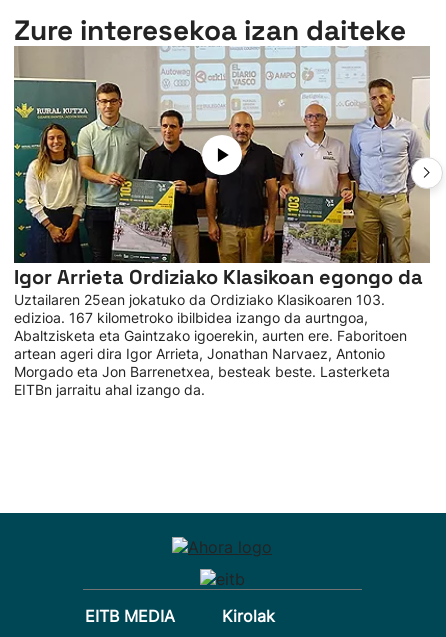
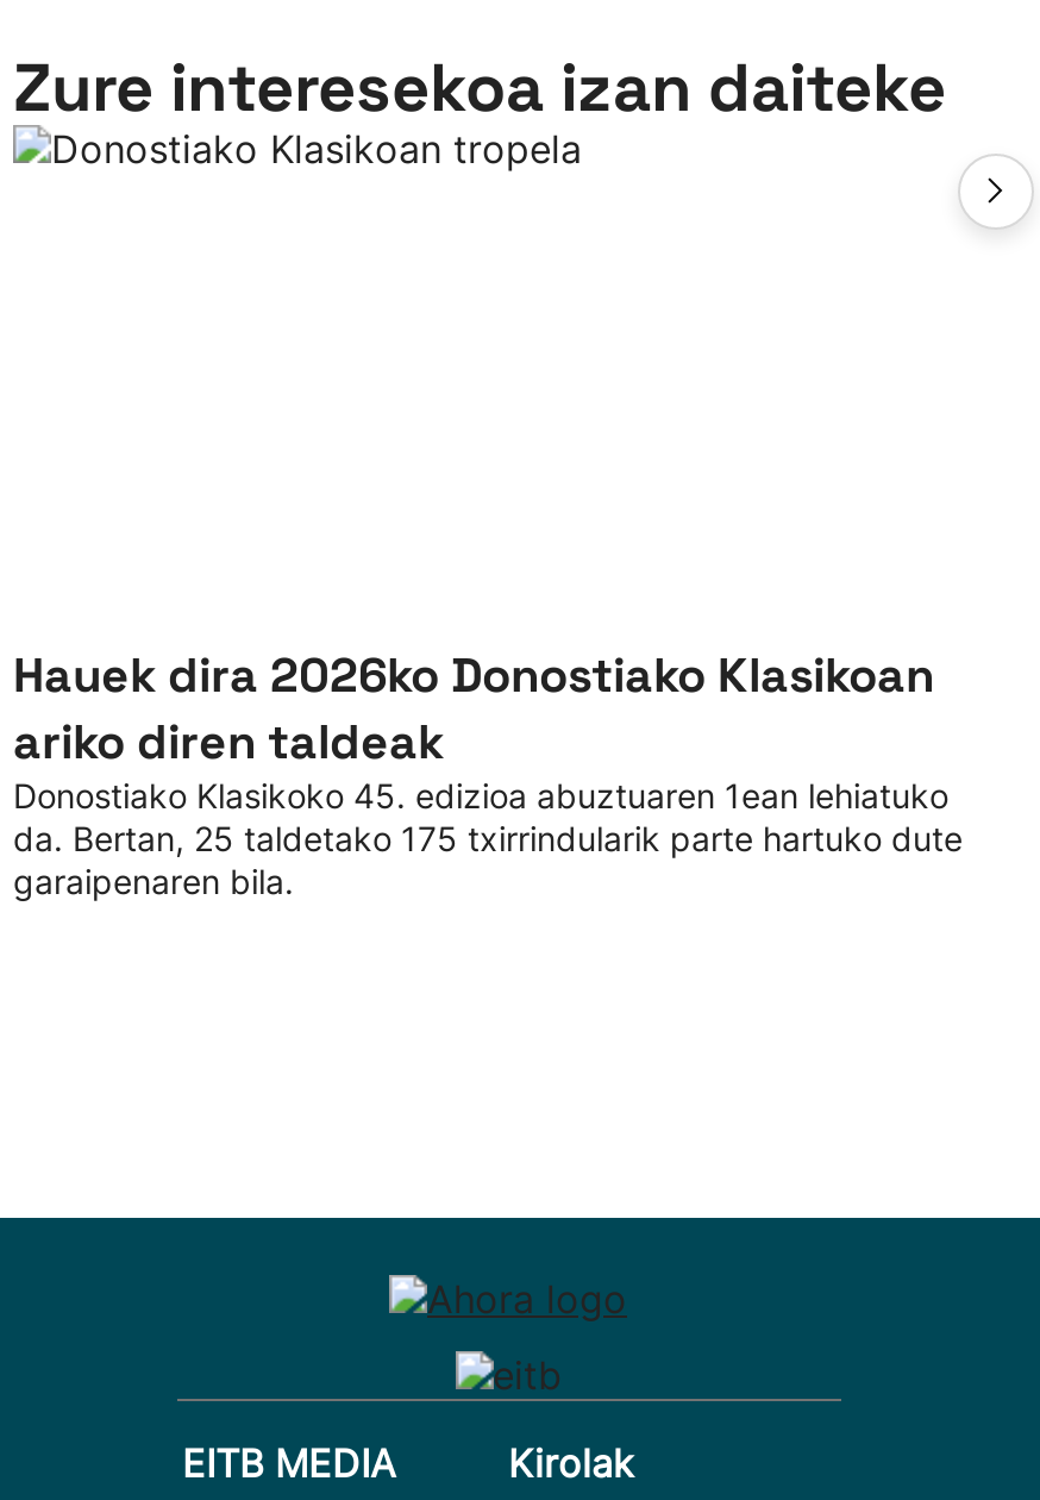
[13,46,431,257] [image] -> none
[14,264,423,398] Igor Arrieta Ordiziako Klasikoan egongo da | Uztailaren 25ean jokatuko da Ordiziako Klasikoaren 103. | edizioa. 167 kilometroko ibilbidea izango da aurtngoa, | Abaltzisketa eta Gaintzako igoerekin, aurten ere. Faboritoen | artean ageri dira Igor Arrieta, Jonathan Narvaez, Antonio | Morgado eta Jon Barrenetxea, besteak beste. Lasterketa | EITBn jarraitu ahal izango da. -> [13,644,963,901] Hauek dira 2026ko Donostiako Klasikoan | ariko diren taldeak | Donostiako Klasikoko 45. edizioa abuztuaren 1ean lehiatuko | da. Bertan, 25 taldetako 175 txirrindularik parte hartuko dute | garaipenaren bila.

